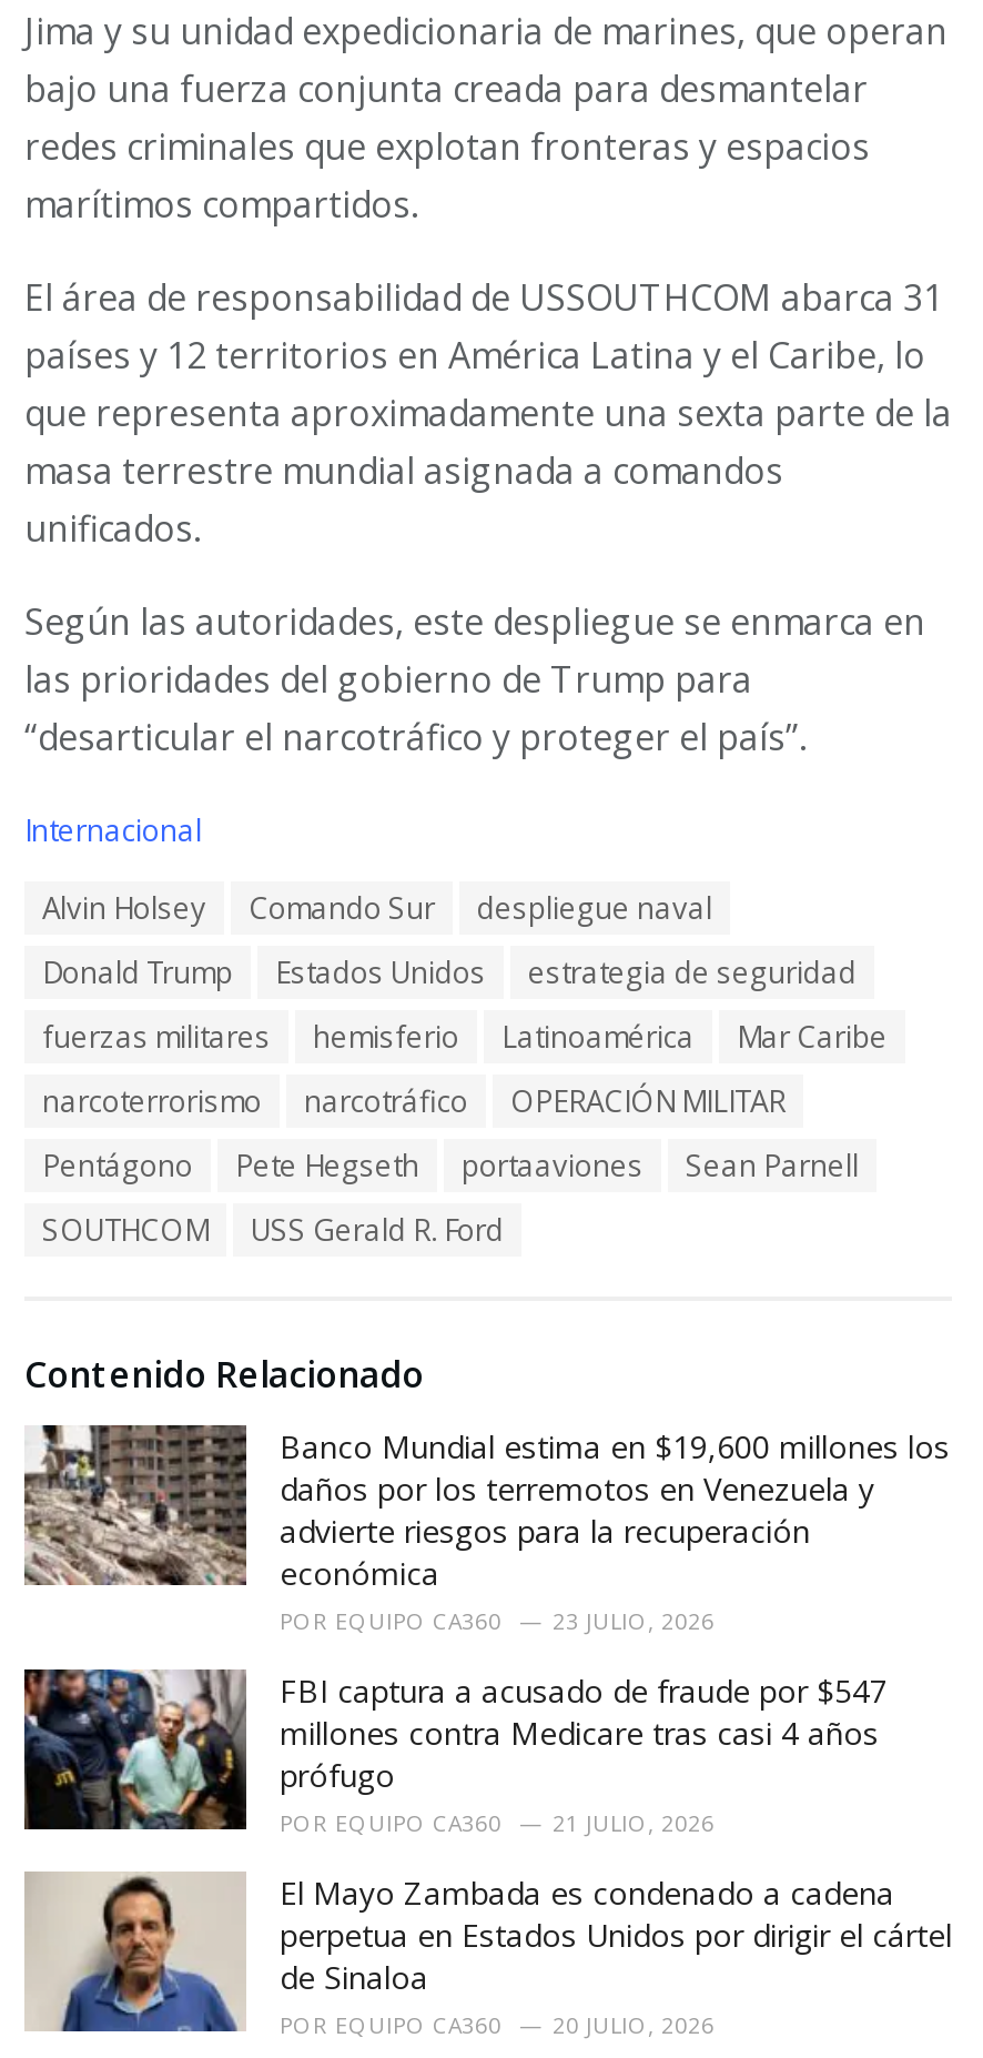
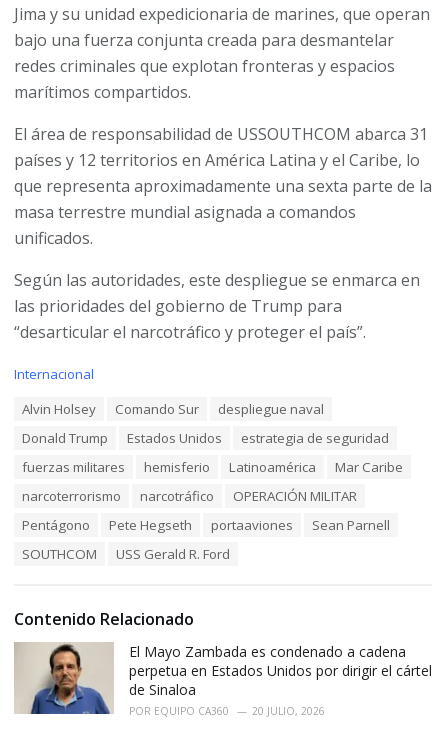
[24,1423,950,1838] [image] | Banco Mundial estima en $19,600 millones los | daños por los terremotos en Venezuela y | advierte riesgos para la recuperación | económica | POR EQUIPO CA360 | 23 JULIO, 2026 | FBI captura a acusado de fraude por $547 | millones contra Medicare tras casi 4 años | prófugo | POR EQUIPO CA360 | 21 JULIO, 2026 -> none
[22,1667,249,1832] [image] -> none

